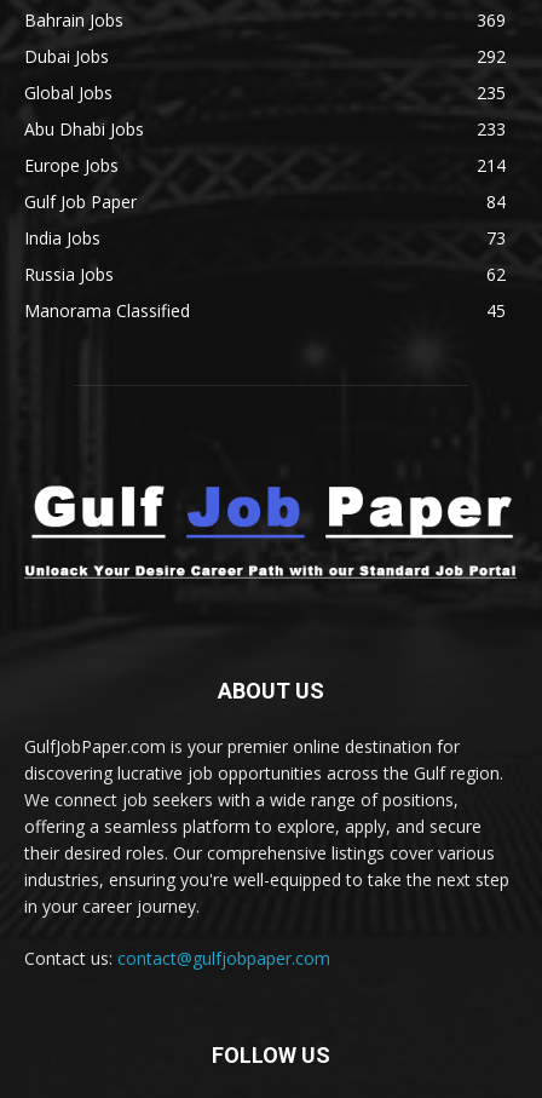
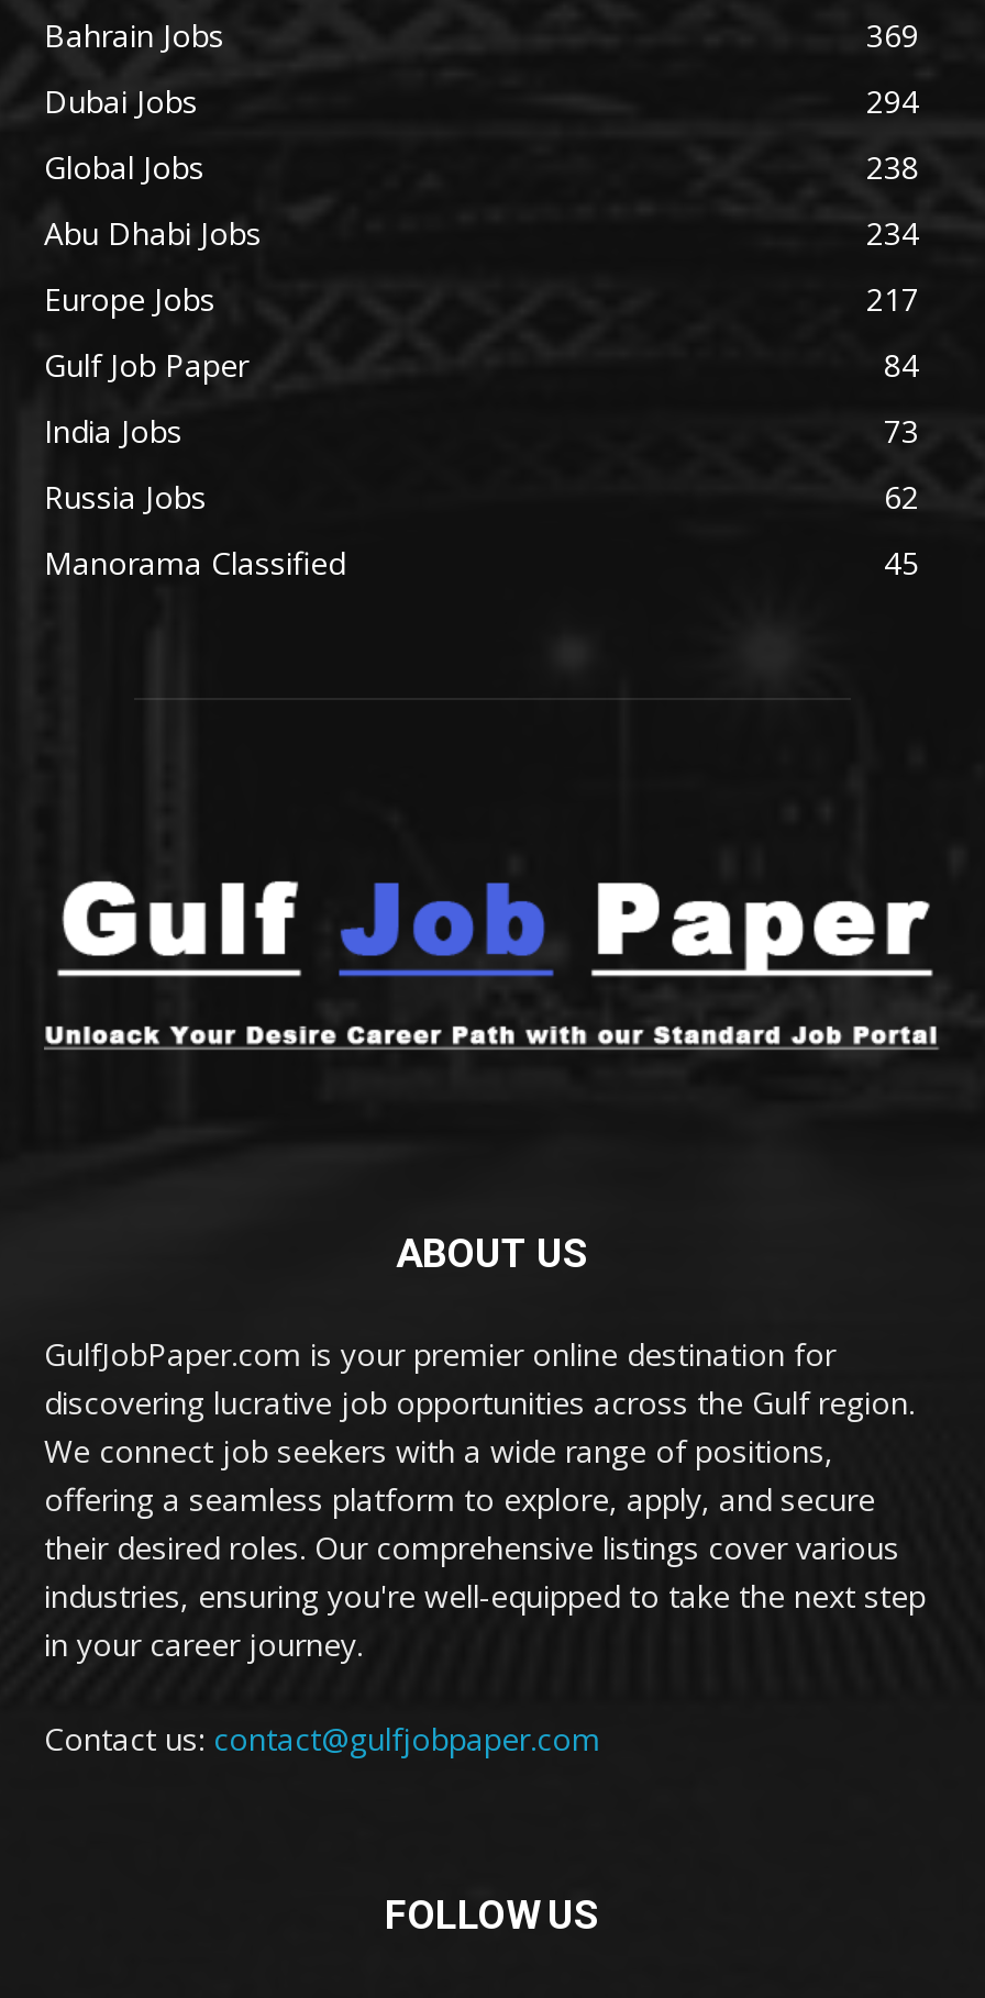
[477,45,506,68] 292 -> [866,81,919,123] 294
[477,81,506,104] 235 -> [866,147,919,189] 238
[477,117,506,140] 233 -> [866,213,919,255] 234
[477,154,506,177] 214 -> [866,279,919,320] 217

